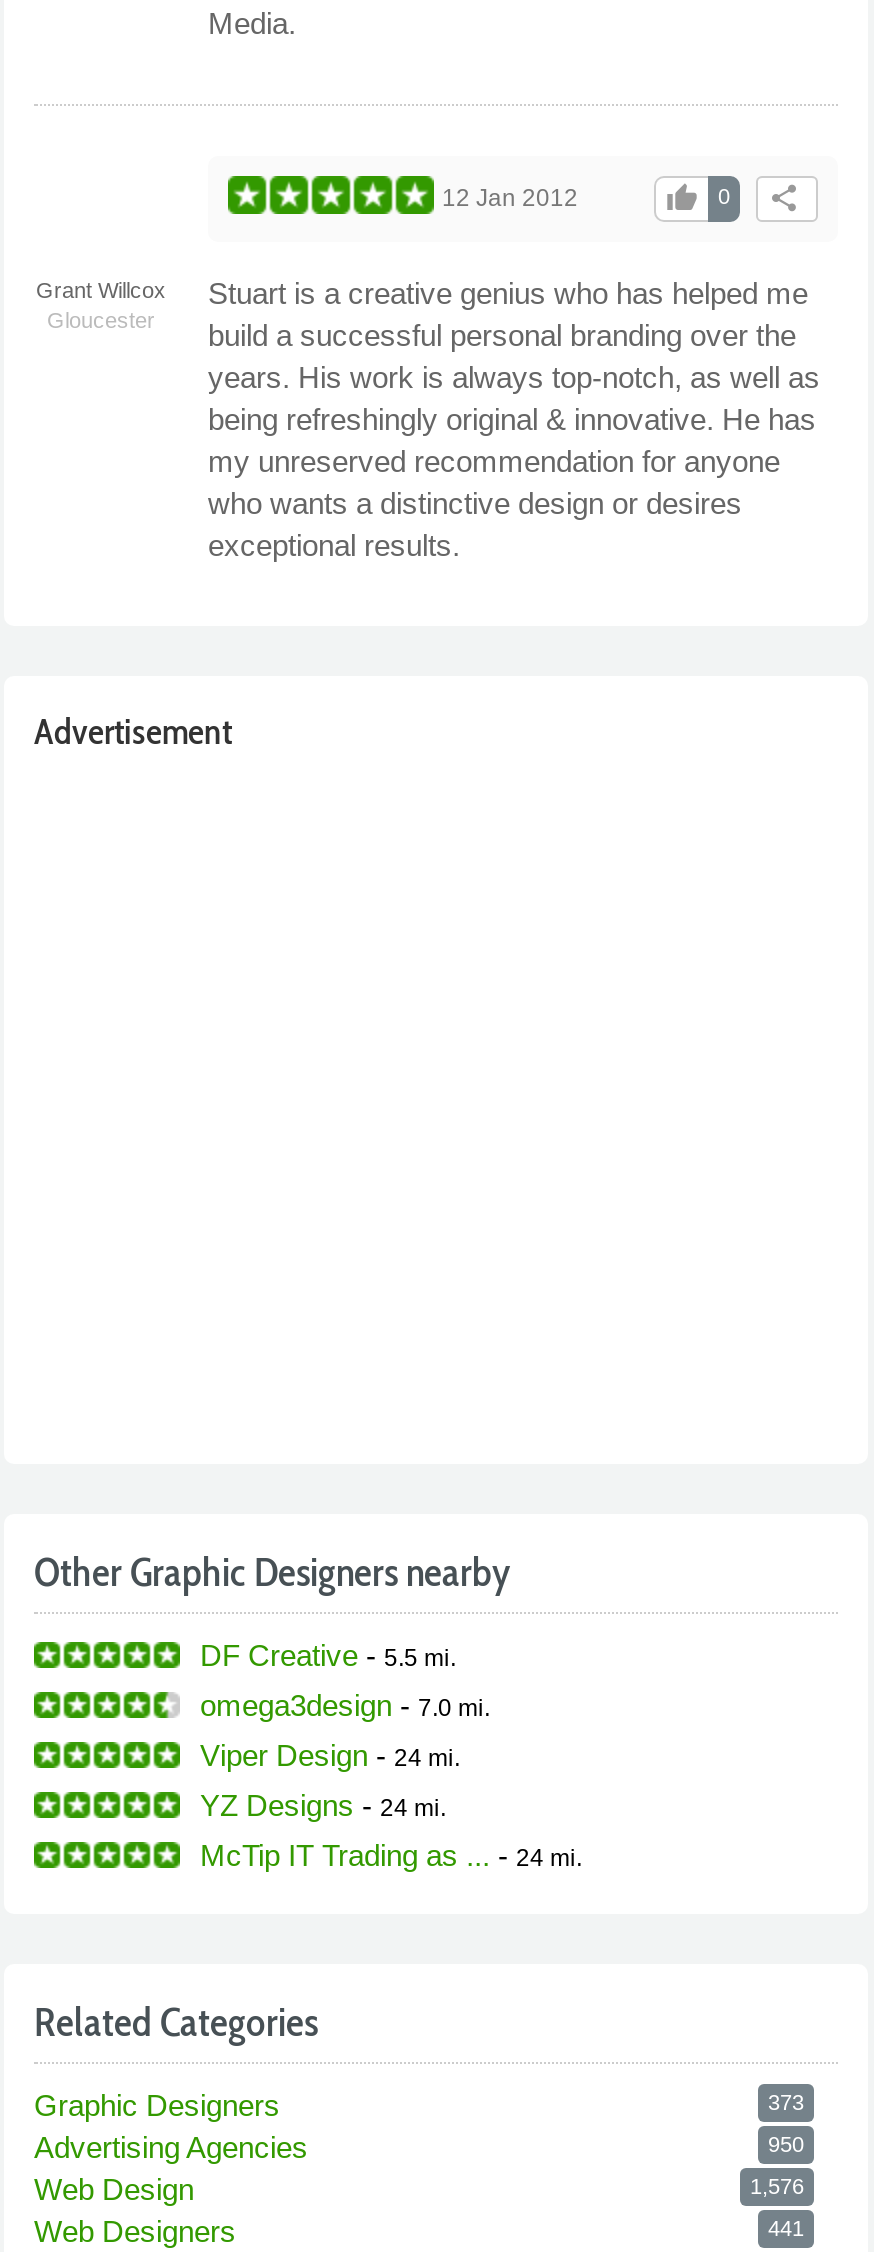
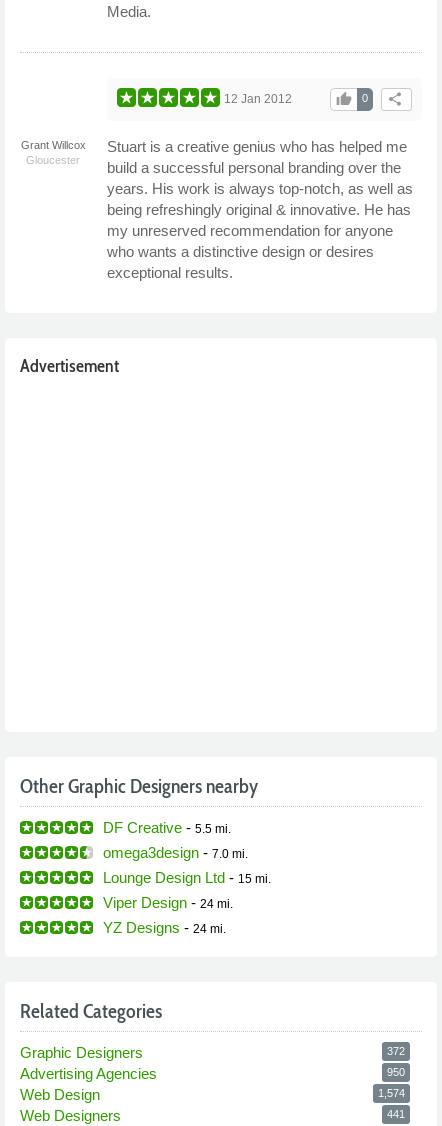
none -> [103,868,271,885] Lounge Design Ltd - 15 mi.
moved [200,1737,460,1821] -> [103,893,233,935]: Viper Design - 24 mi. | YZ Designs - 24 mi.
[200,1837,582,1871] McTip IT Trading as ... - 24 mi. -> none
[768,2089,804,2113] 373 -> [387,1044,405,1056] 372
[750,2173,804,2197] 1,576 -> [378,1086,405,1098] 1,574

